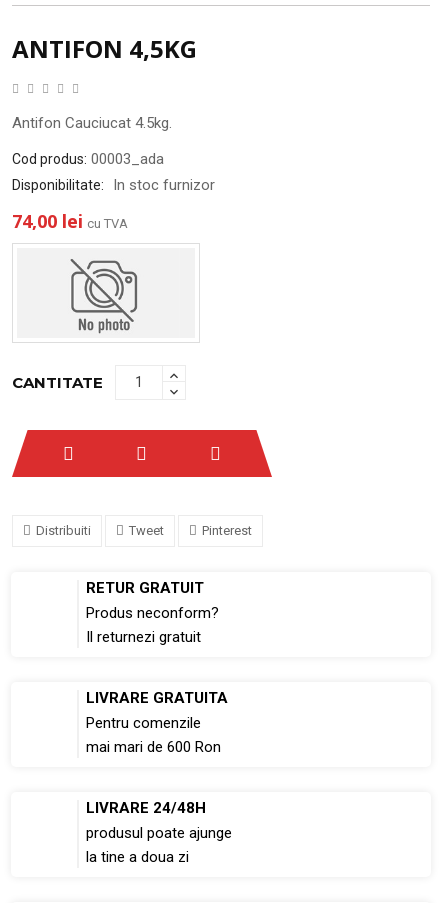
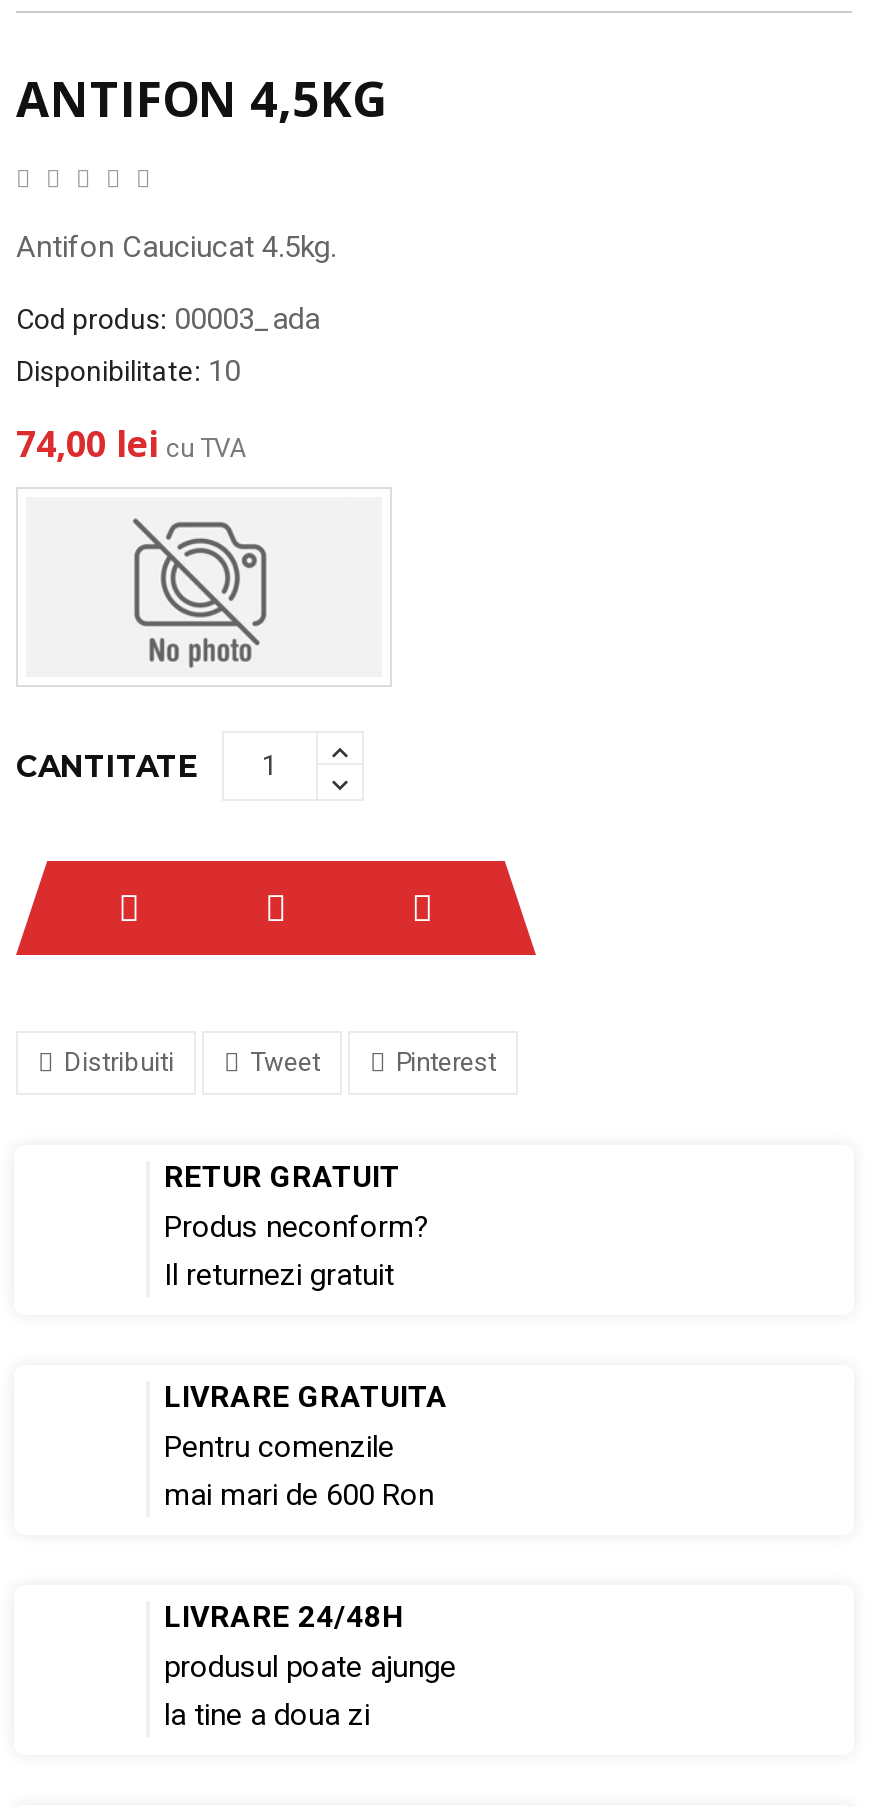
[12,176,215,194] Disponibilitate: In stoc furnizor -> [16,353,240,389] Disponibilitate: 10

